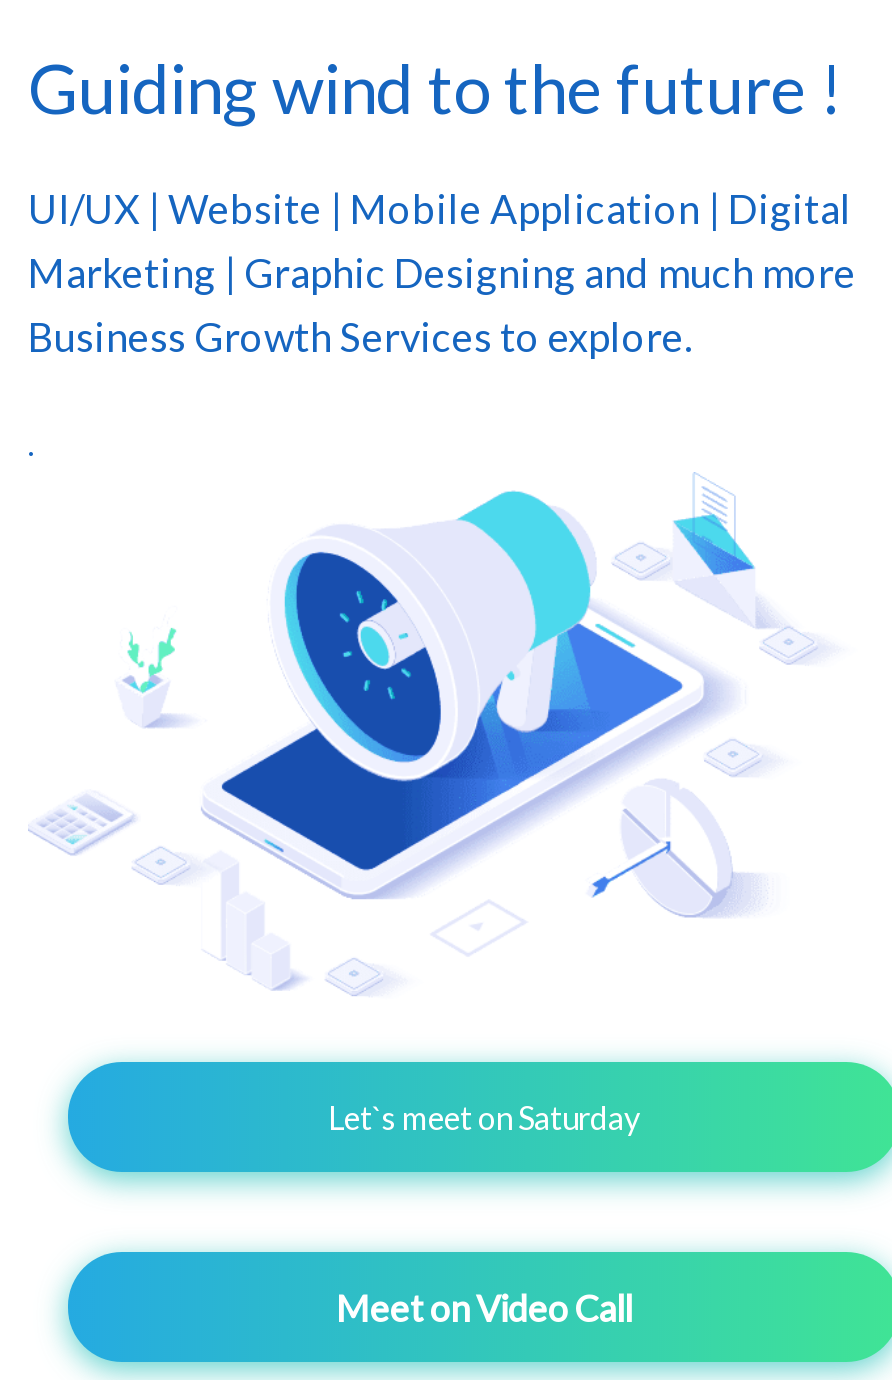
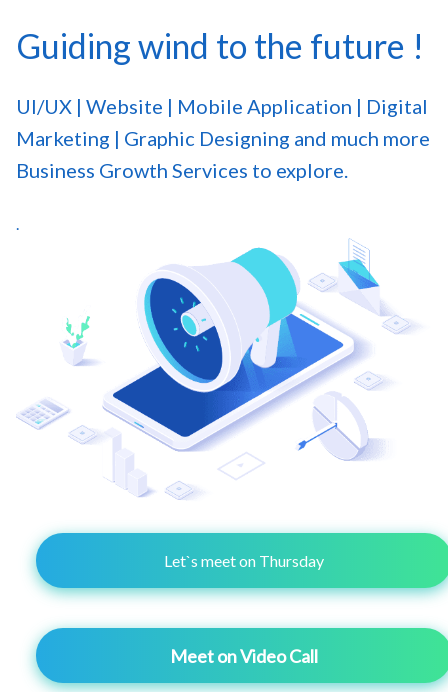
[328,1097,640,1135] Let`s meet on Saturday -> [164,550,324,569] Let`s meet on Thursday

